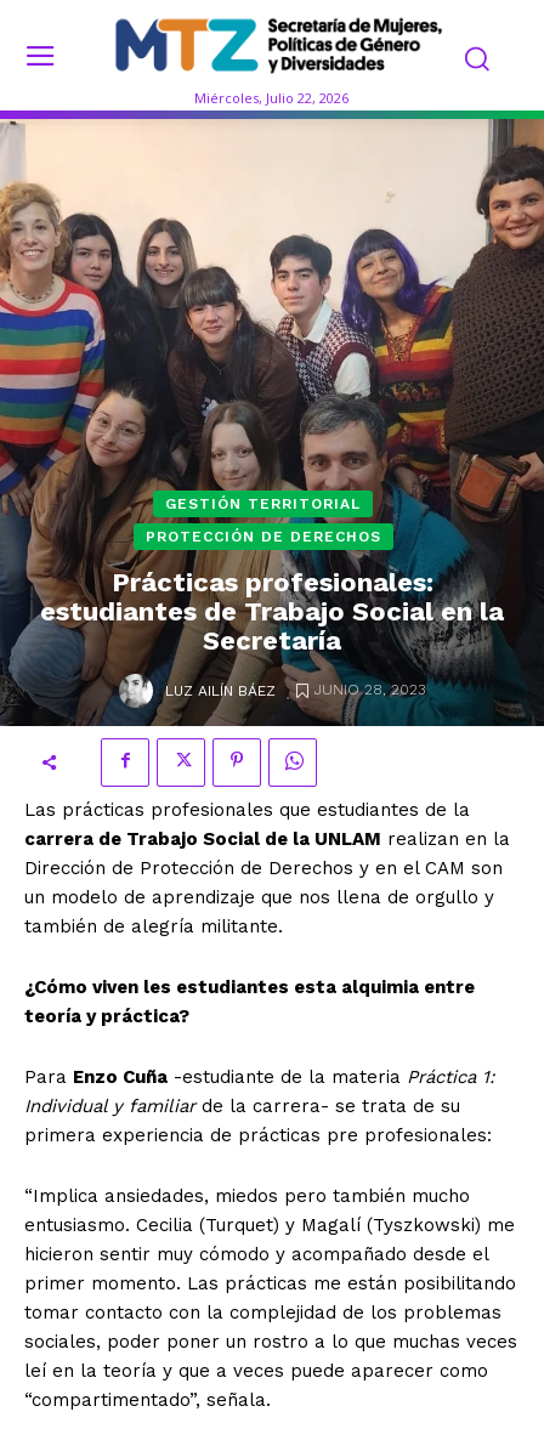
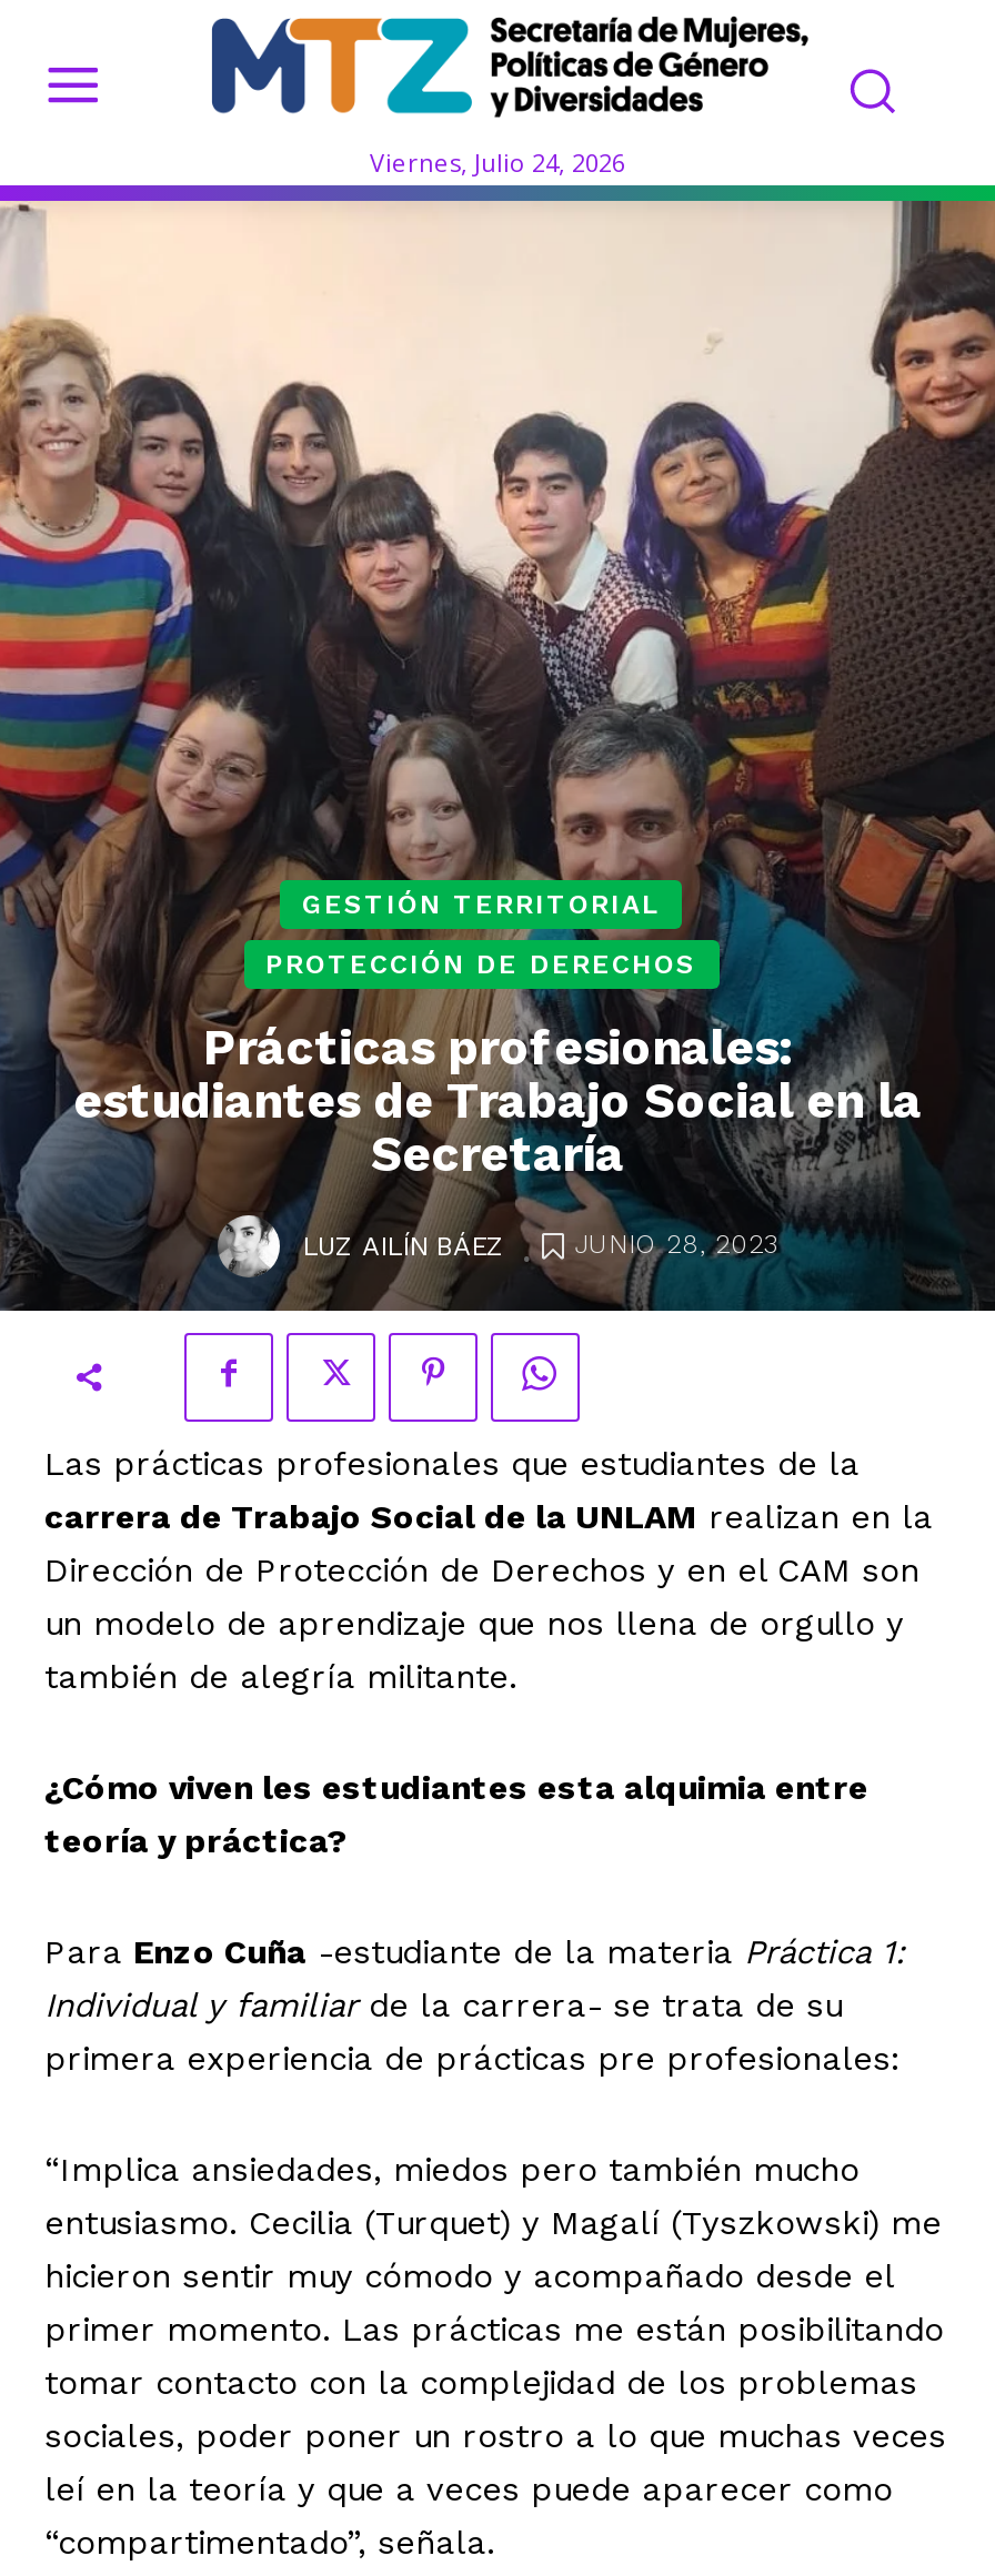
[195,88,349,106] Miércoles, Julio 22, 2026 -> [370,145,625,178] Viernes, Julio 24, 2026

